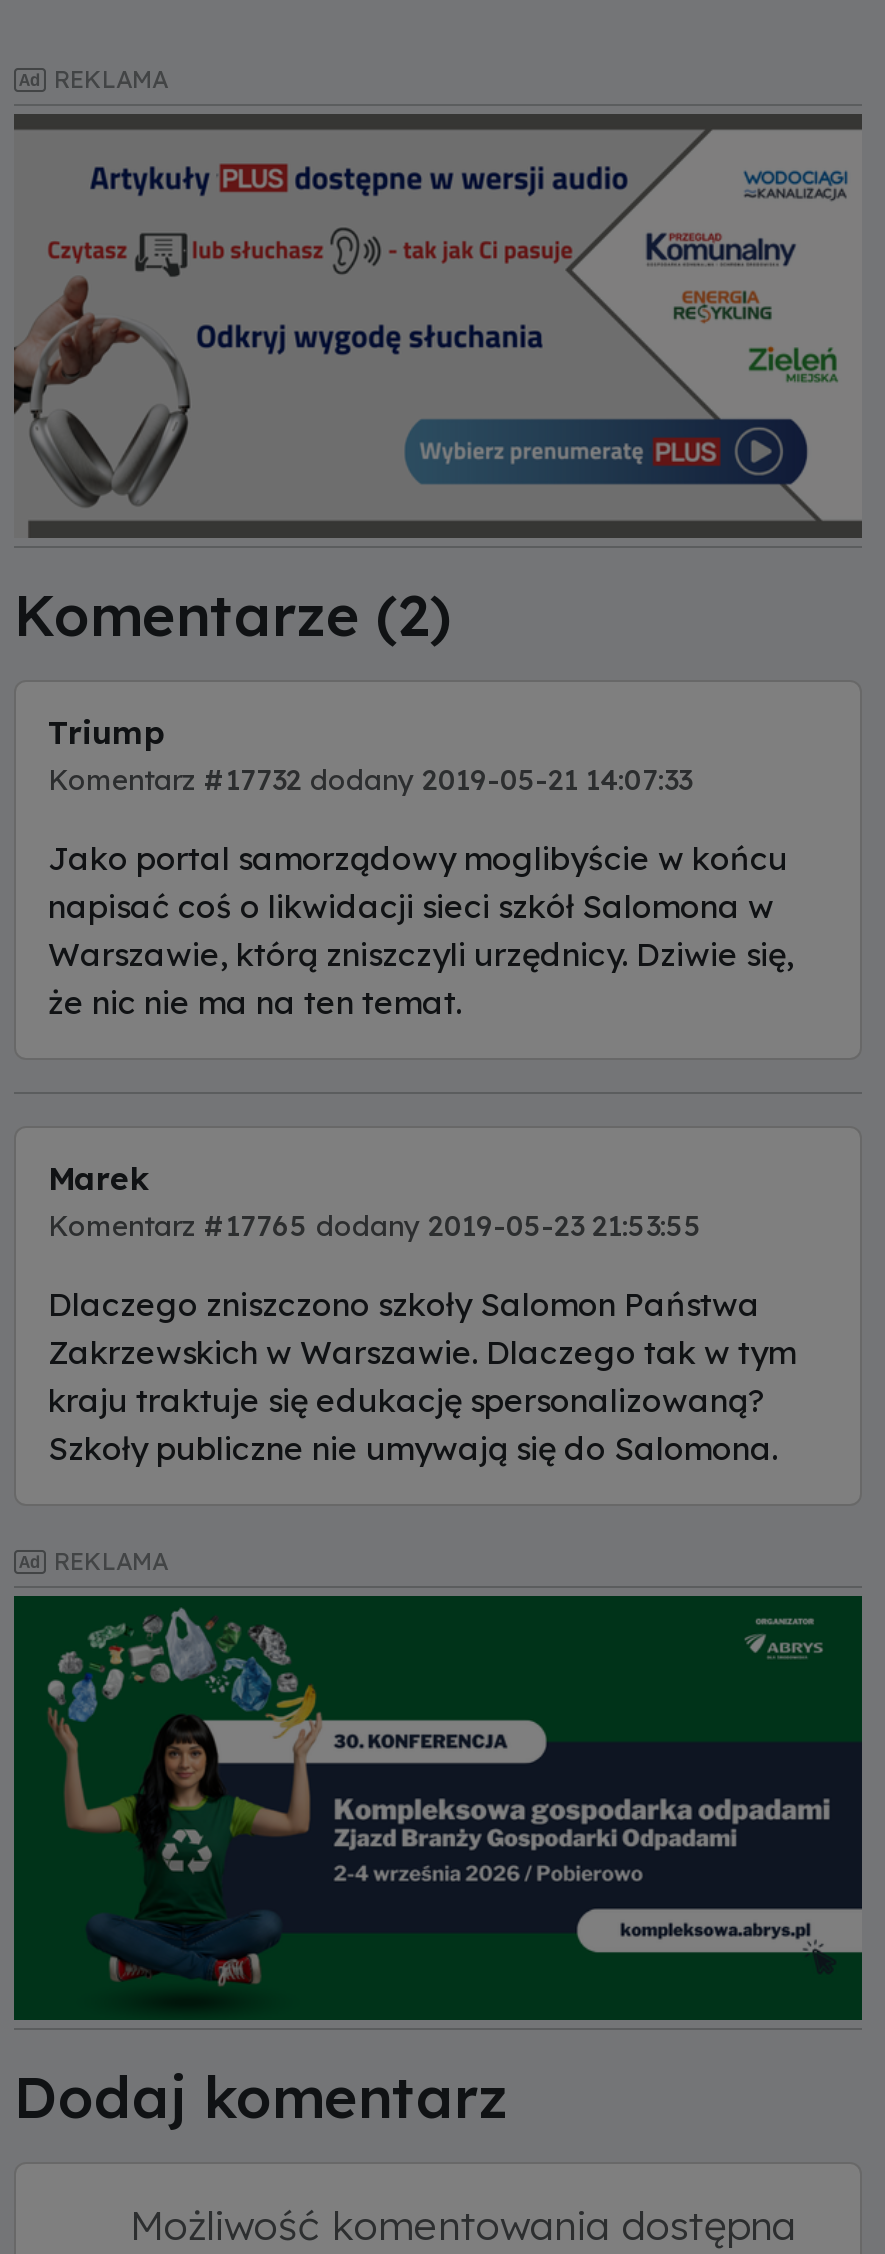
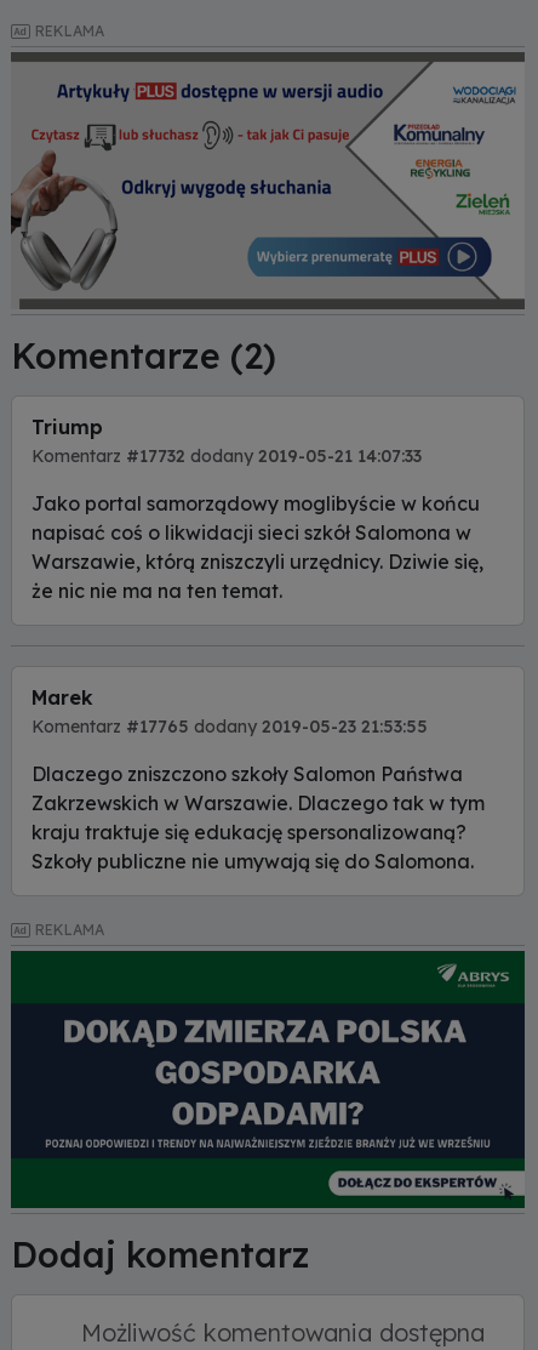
[14,1606,864,2012] [image] -> [11,959,526,1202] [image]

